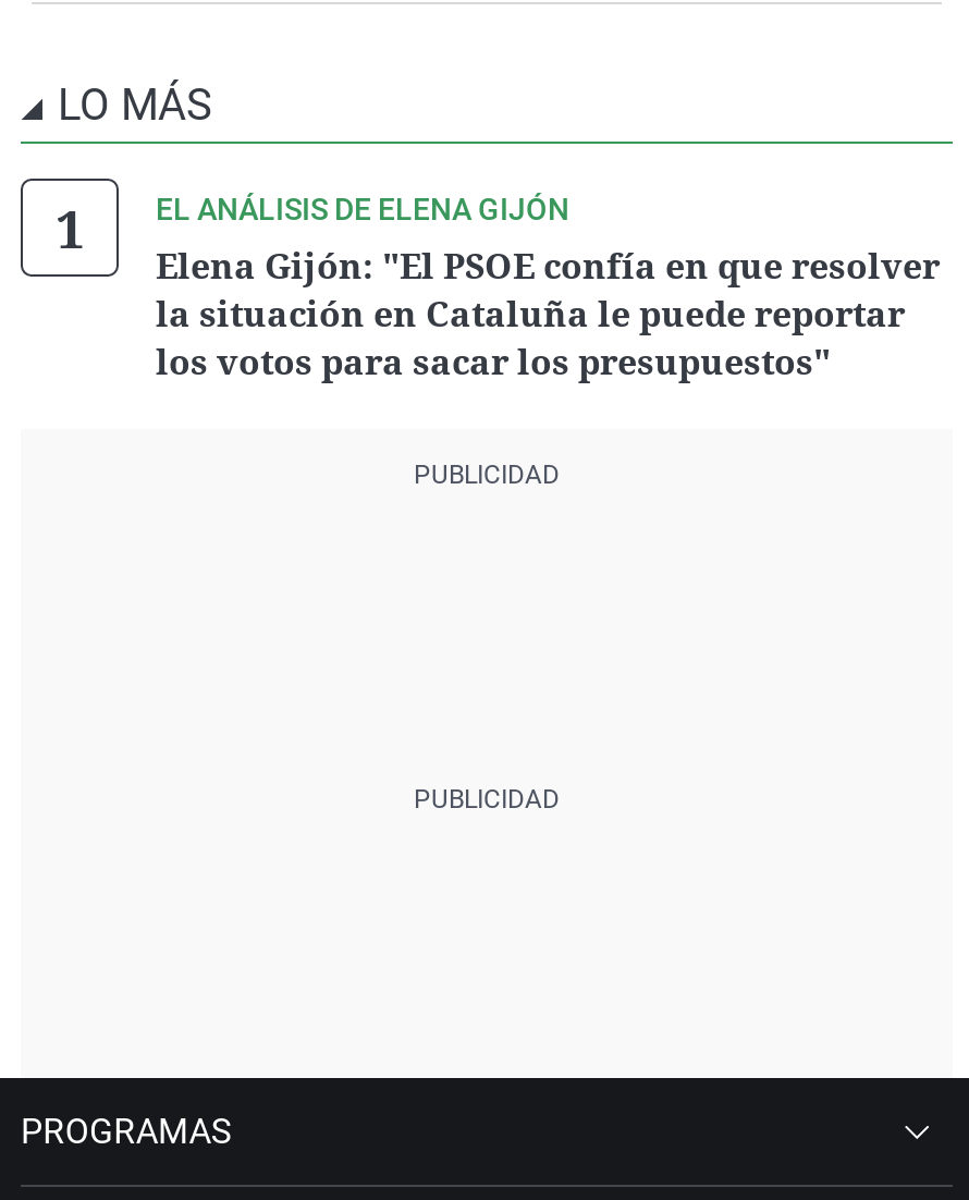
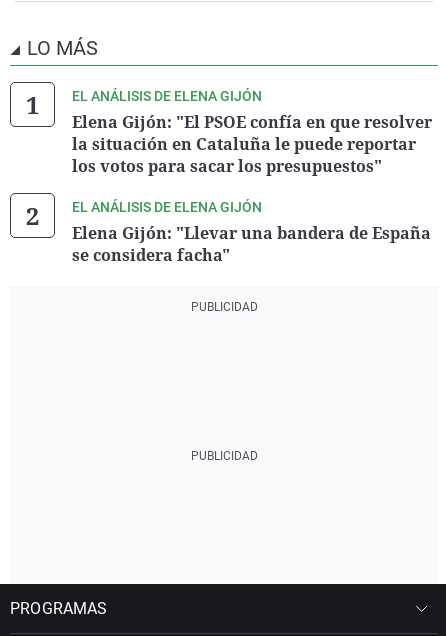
none -> [9,199,431,266] [image] | EL ANÁLISIS DE ELENA GIJÓN | Elena Gijón: "Llevar una bandera de España | se considera facha"

